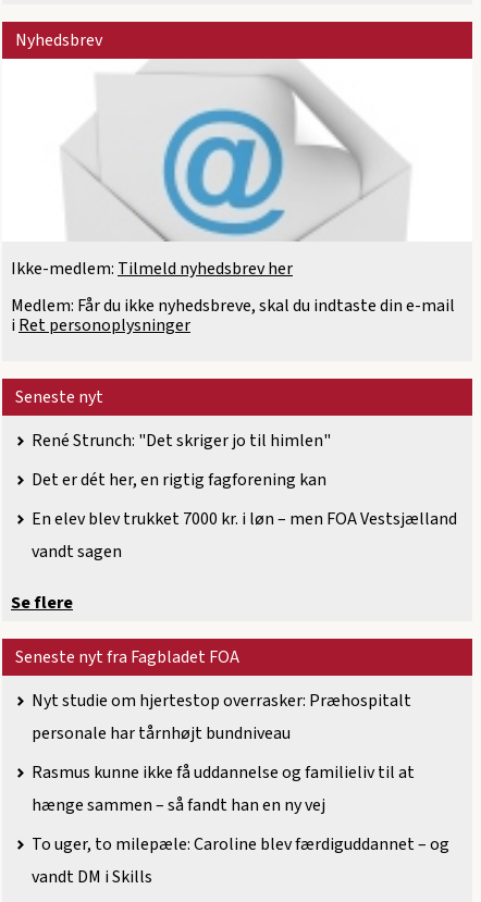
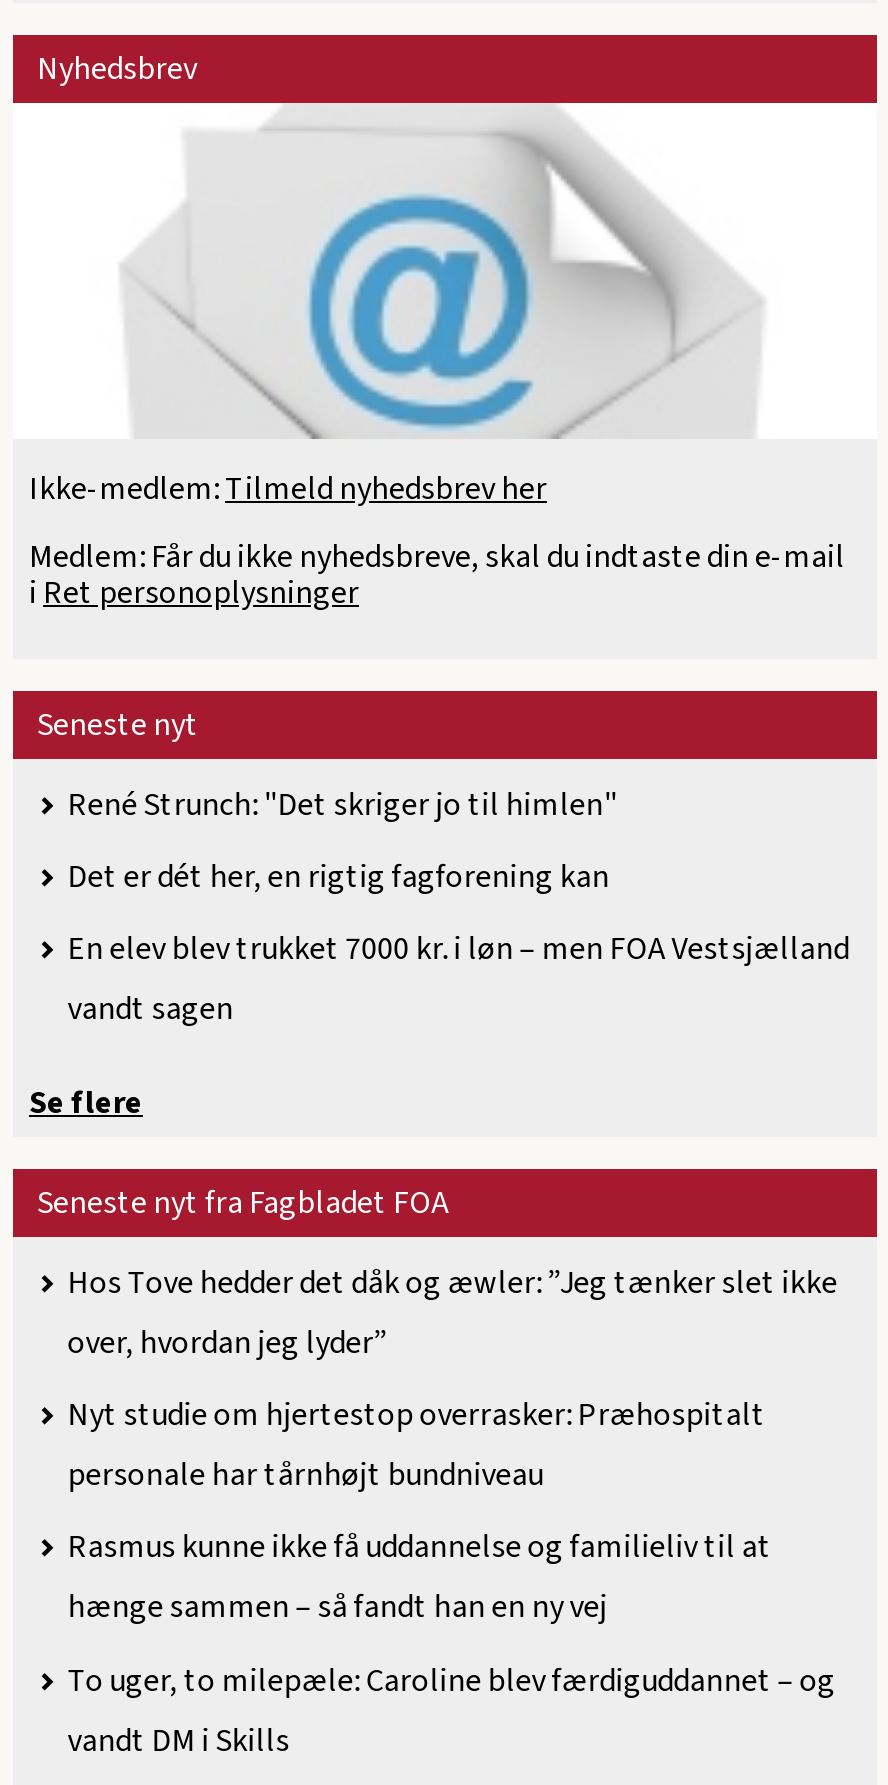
none -> [67,1260,837,1364] Hos Tove hedder det dåk og æwler: ”Jeg tænker slet ikke | over, hvordan jeg lyder”

